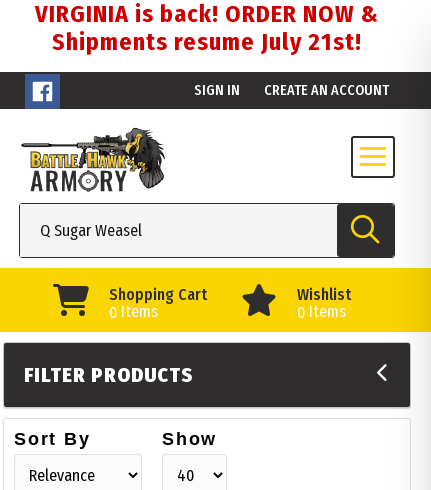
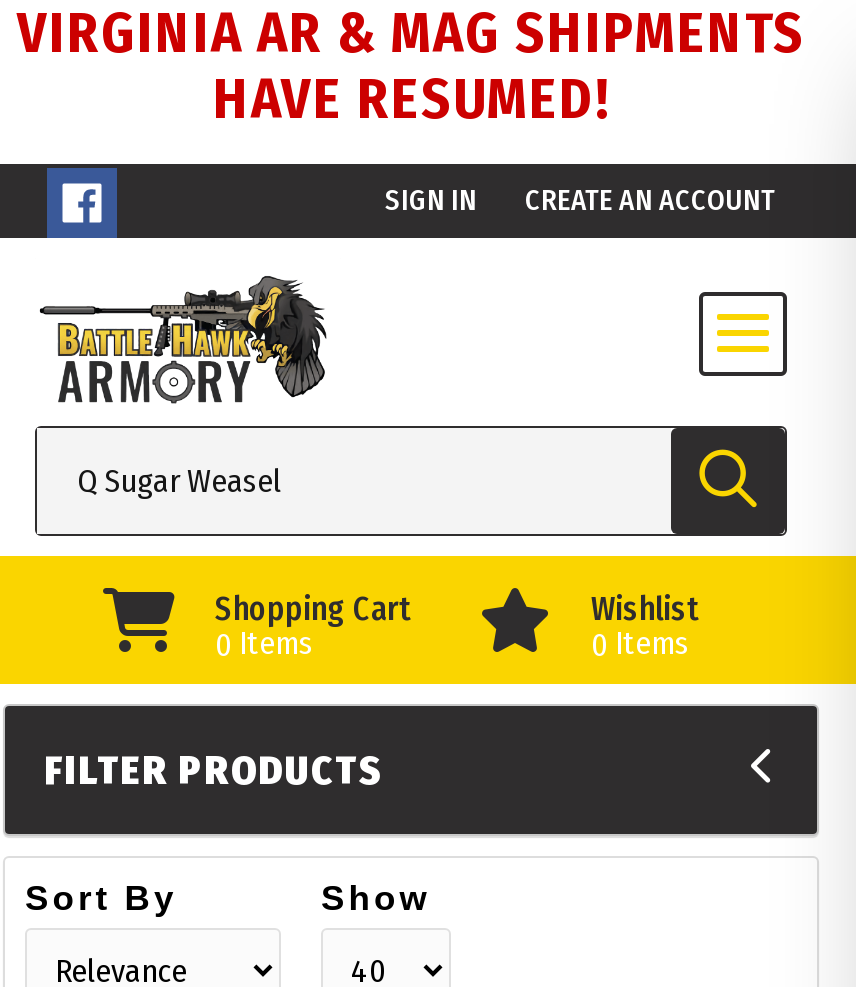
[35,0,379,56] VIRGINIA is back! ORDER NOW & | Shipments resume July 21st! -> [17,0,805,132] VIRGINIA AR & MAG SHIPMENTS | HAVE RESUMED!

